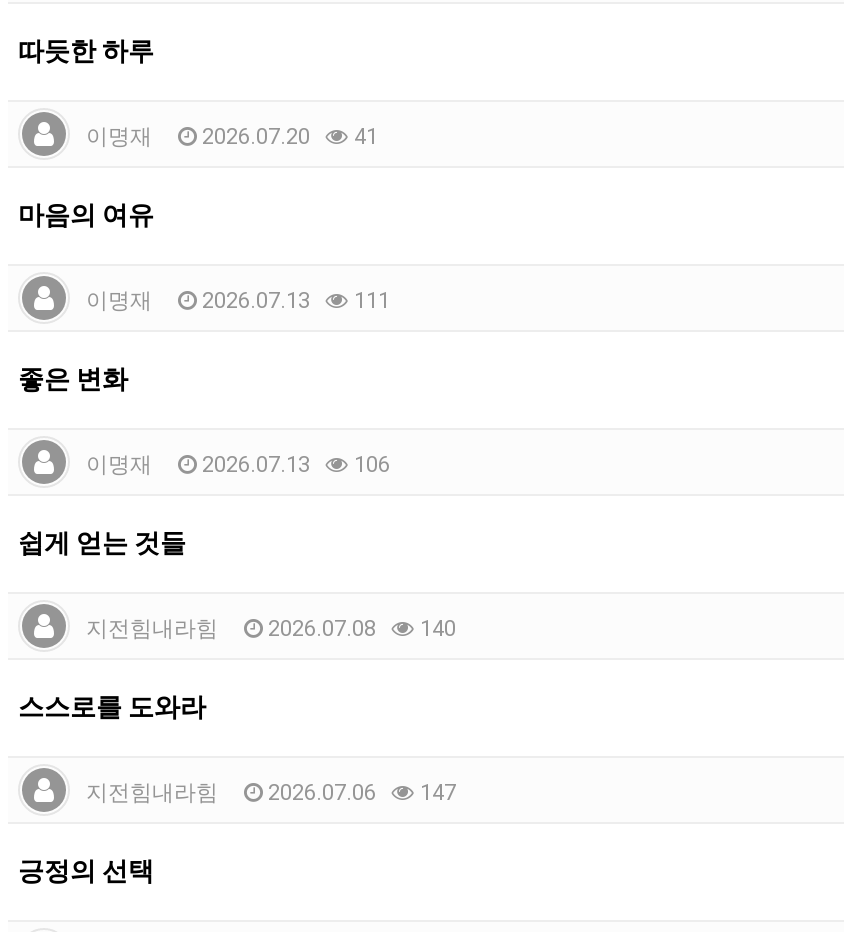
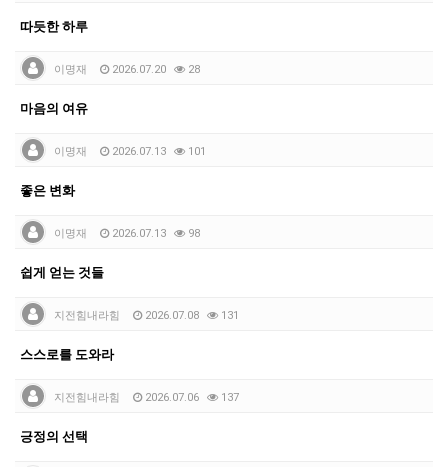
[86,124,378,150] 이명재 2026.07.20 41 -> [54,63,200,76] 이명재 2026.07.20 28
[86,288,390,314] 이명재 2026.07.13 111 -> [54,145,206,158] 이명재 2026.07.13 101
[86,452,390,478] 이명재 2026.07.13 106 -> [54,227,200,240] 이명재 2026.07.13 98
[86,616,456,642] 지전힘내라힘 2026.07.08 140 -> [54,309,239,322] 지전힘내라힘 2026.07.08 131
[86,780,456,806] 지전힘내라힘 2026.07.06 147 -> [54,391,239,404] 지전힘내라힘 2026.07.06 137

